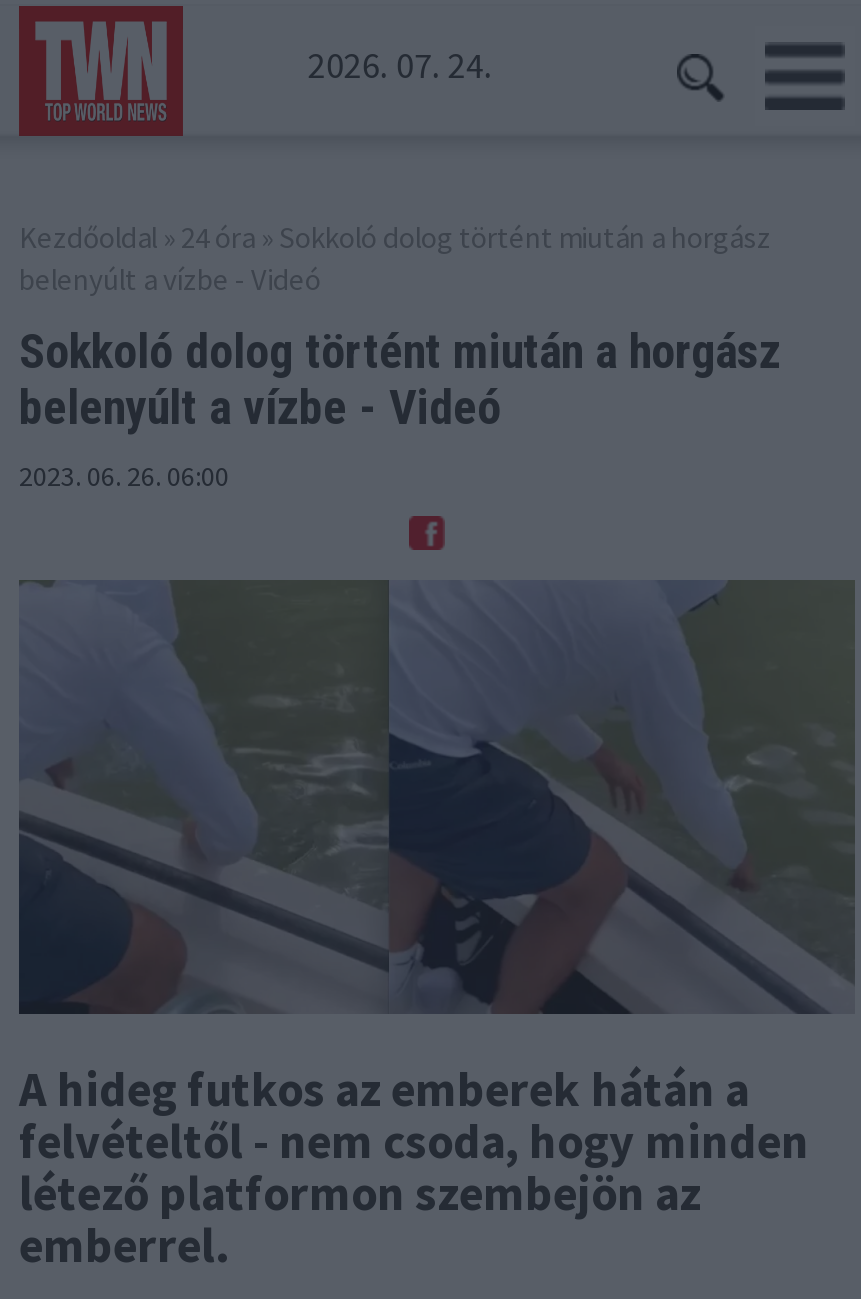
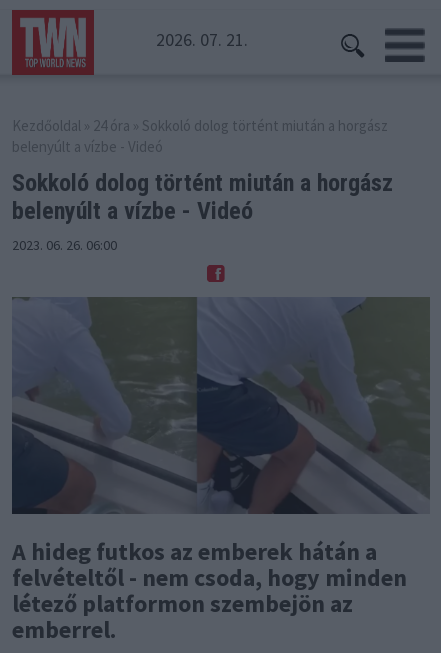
[308,42,492,88] 2026. 07. 24. -> [156,28,248,51] 2026. 07. 21.

